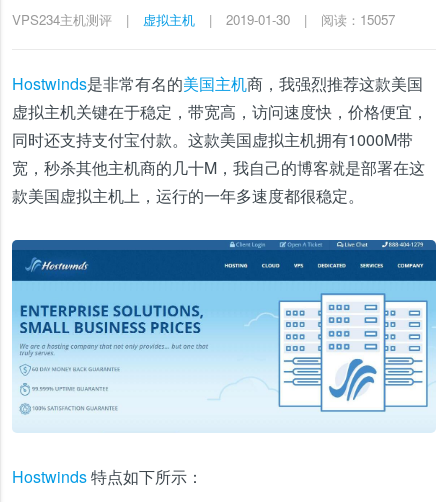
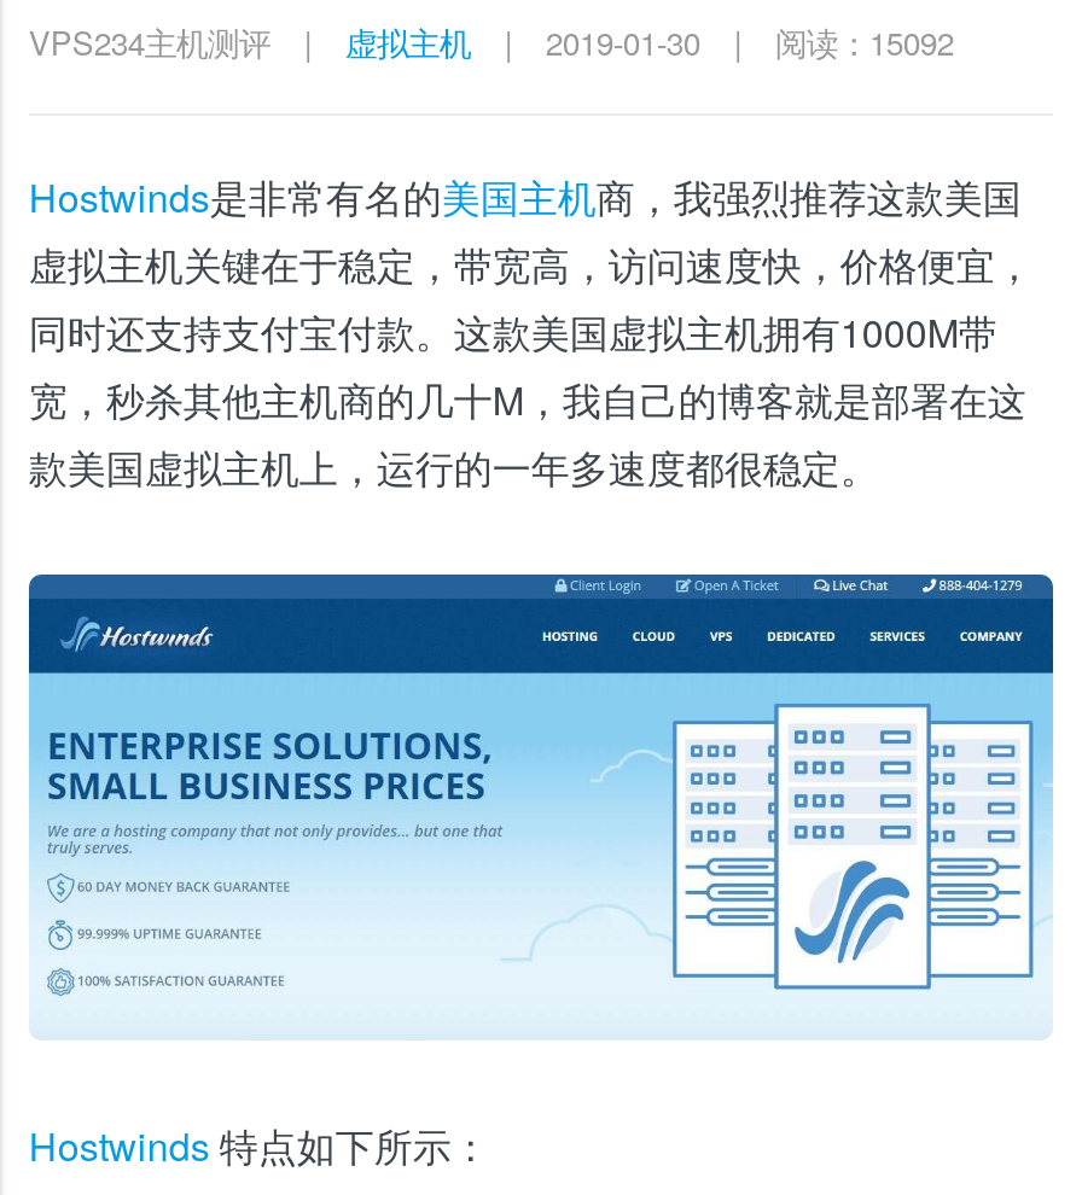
[321,10,395,29] 阅读：15057 -> [775,19,954,65] 阅读：15092

